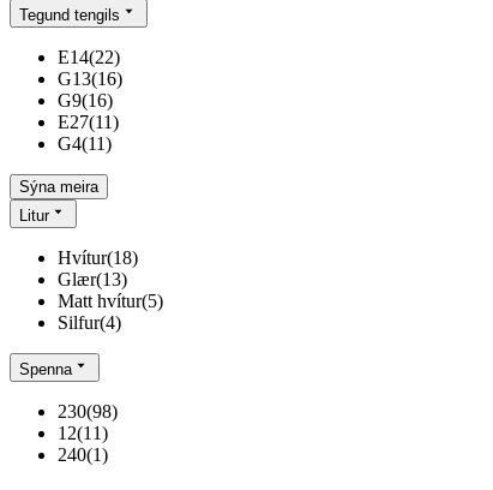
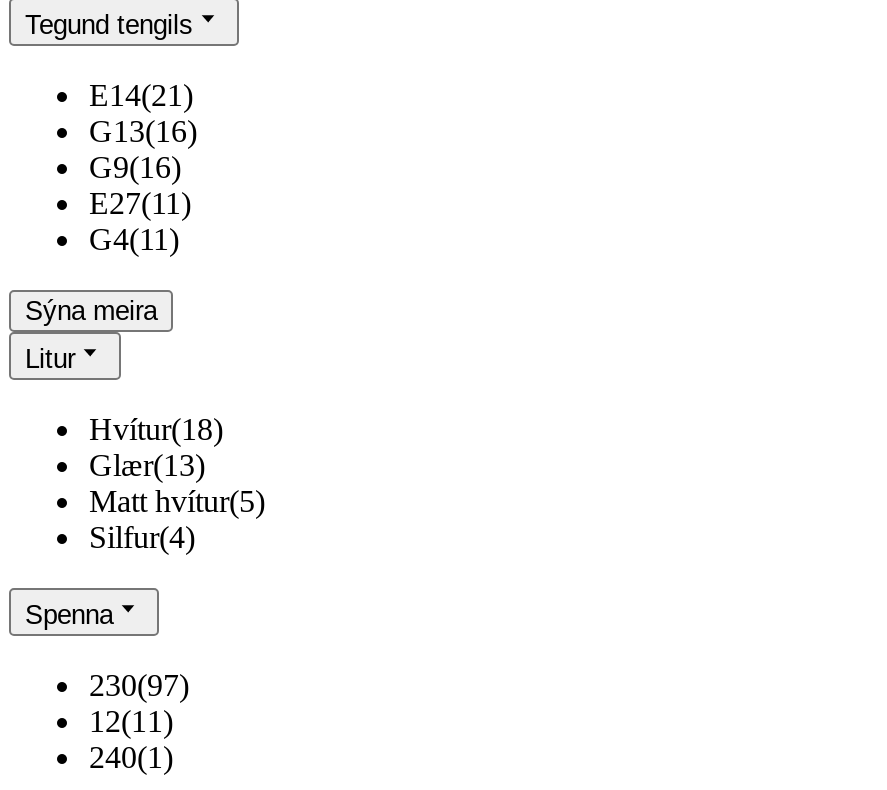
[58,47,120,67] E14(22) -> [89,78,193,112] E14(21)
[58,401,118,421] 230(98) -> [89,668,189,702] 230(97)

